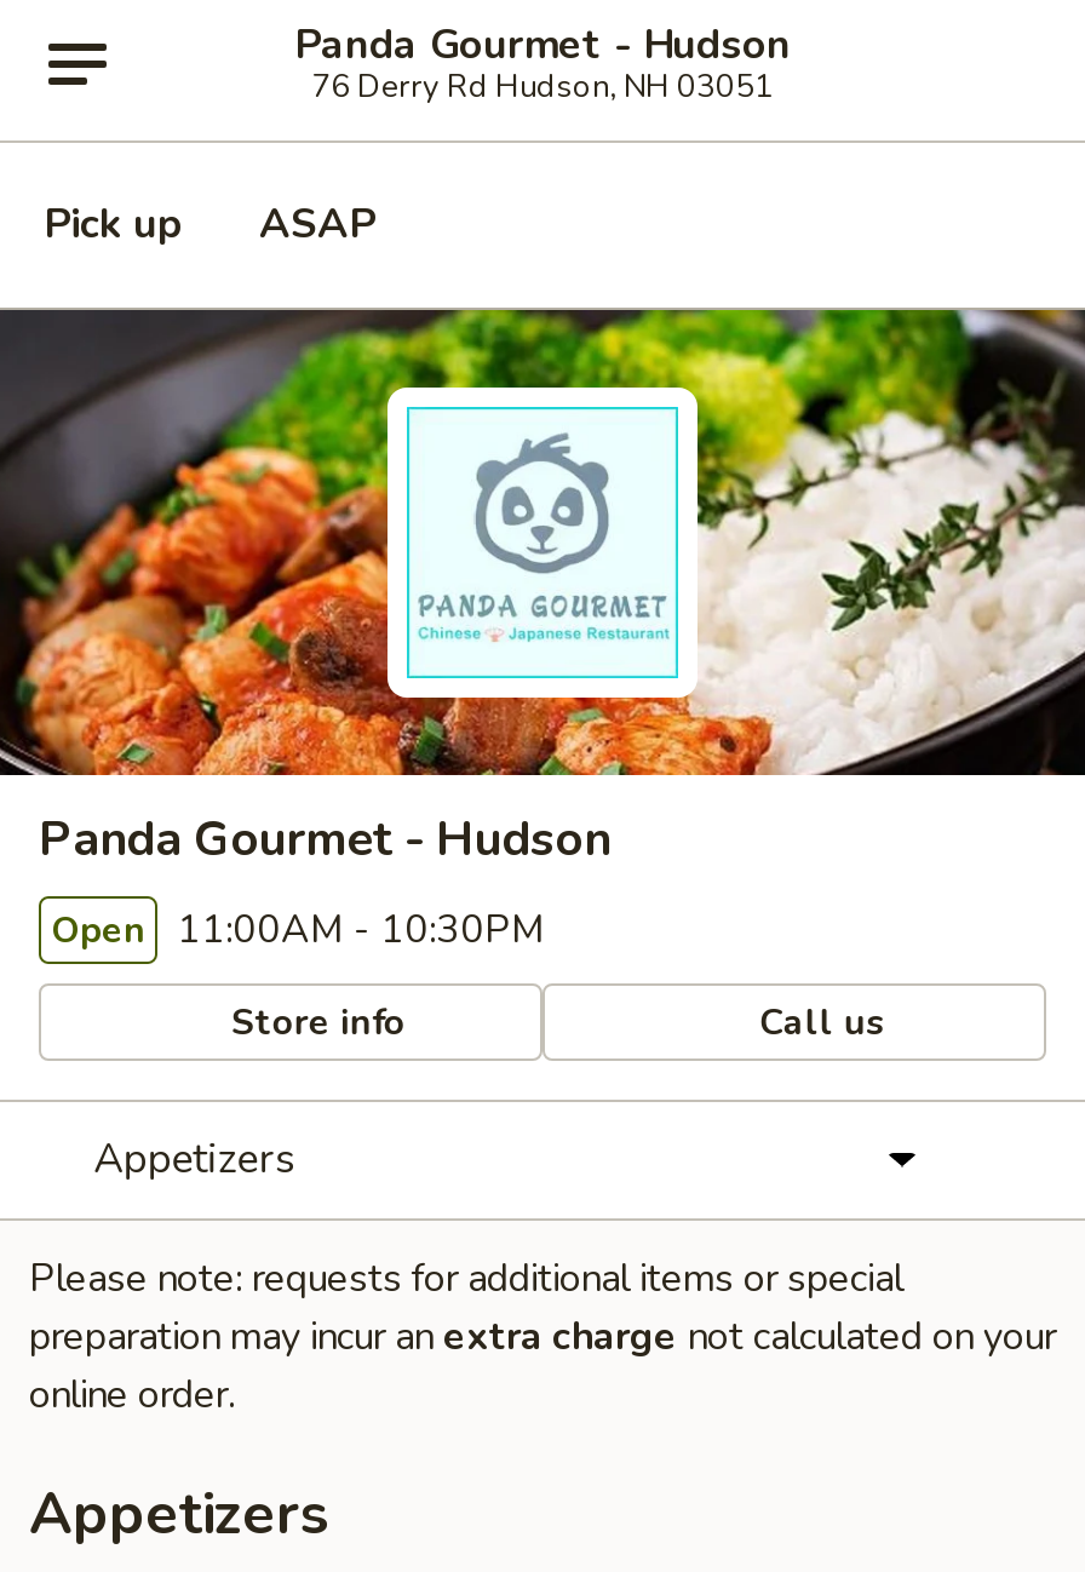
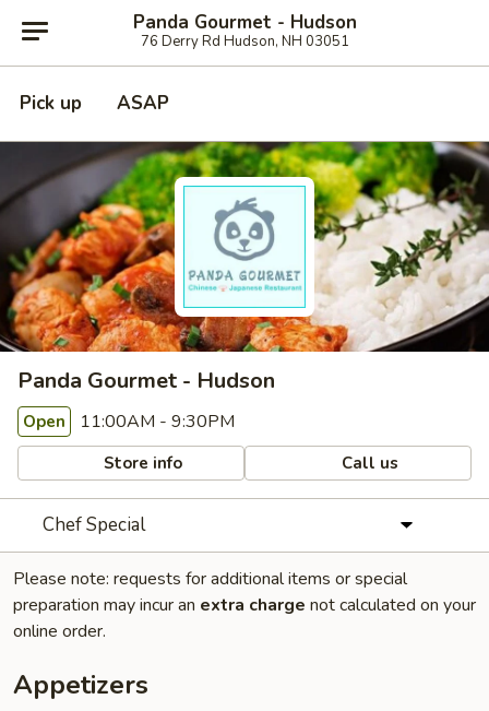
[51,903,545,957] Open 11:00AM - 10:30PM -> [23,410,235,434] Open 11:00AM - 9:30PM
[93,1131,294,1187] Appetizers -> [42,512,145,537] Chef Special

